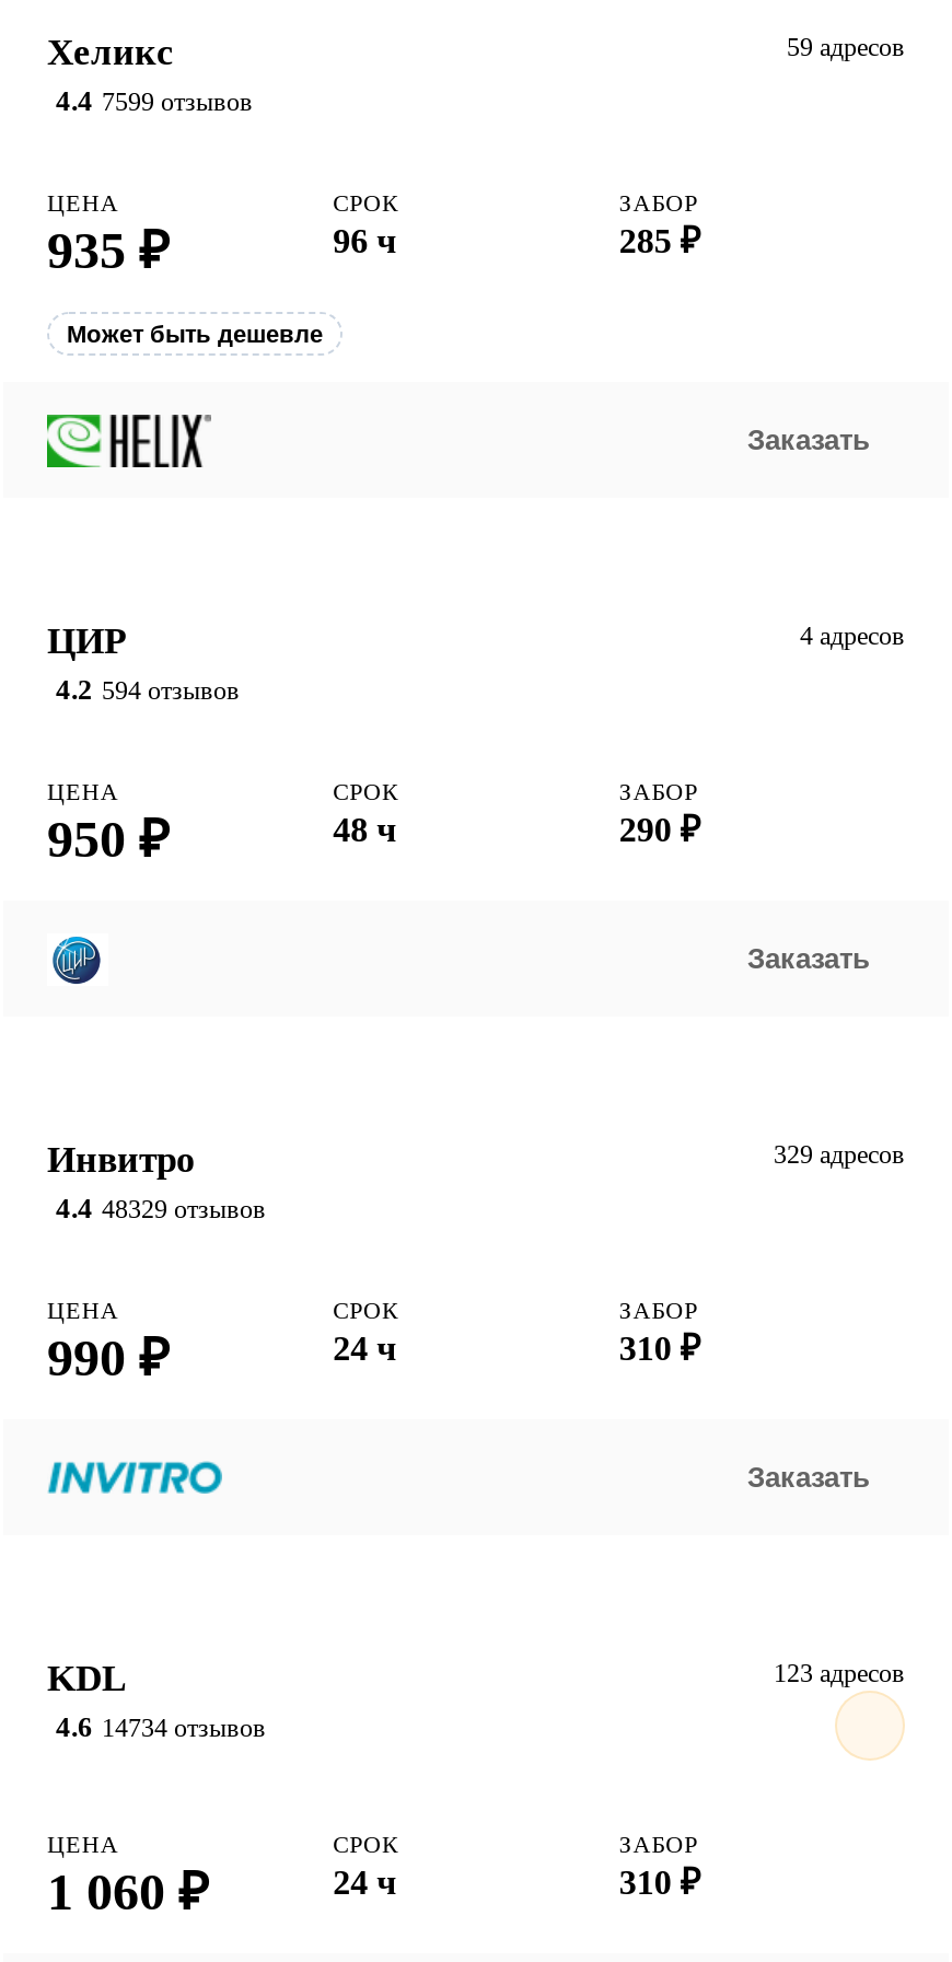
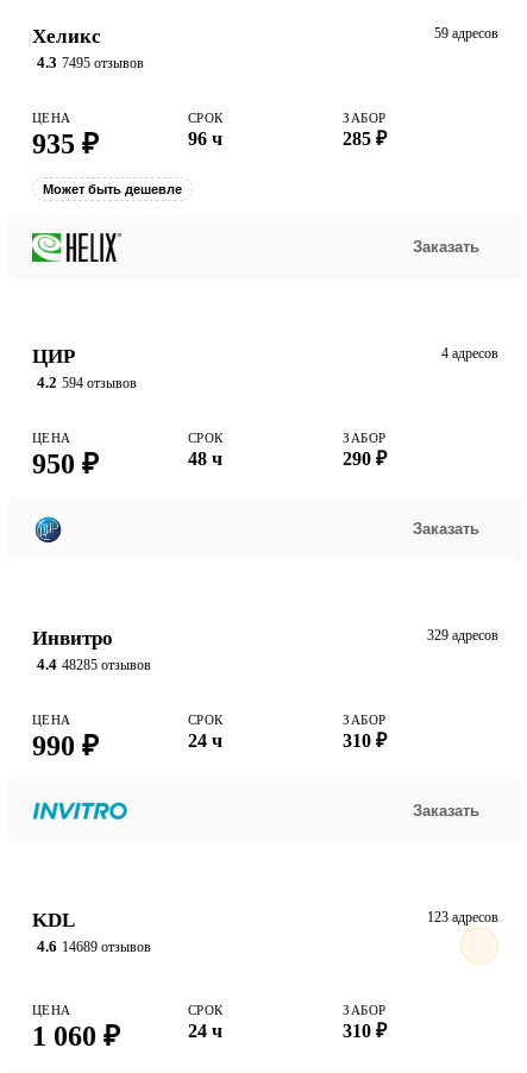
[56,85,253,118] 4.4 7599 отзывов -> [37,54,144,72] 4.3 7495 отзывов
[56,1192,266,1225] 4.4 48329 отзывов -> [37,656,151,674] 4.4 48285 отзывов
[56,1711,266,1744] 4.6 14734 отзывов -> [37,938,151,955] 4.6 14689 отзывов

